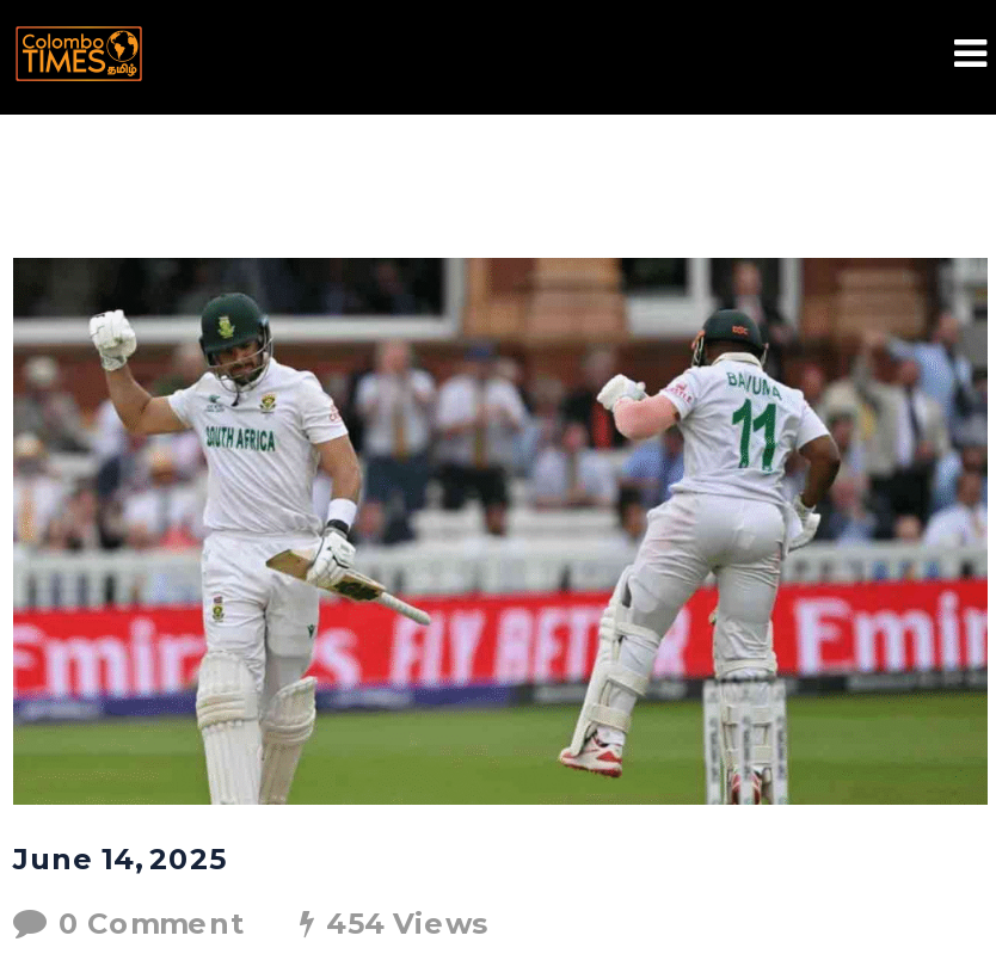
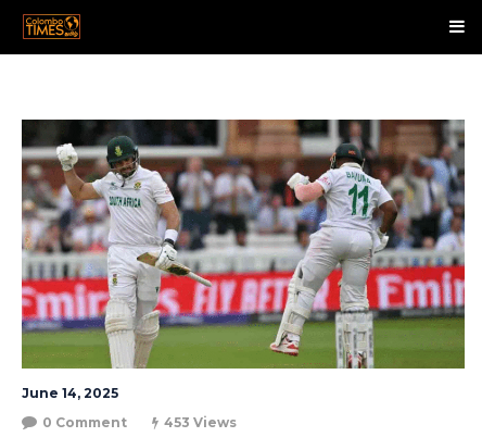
[326,906,488,942] 454 Views -> [164,415,237,431] 453 Views

